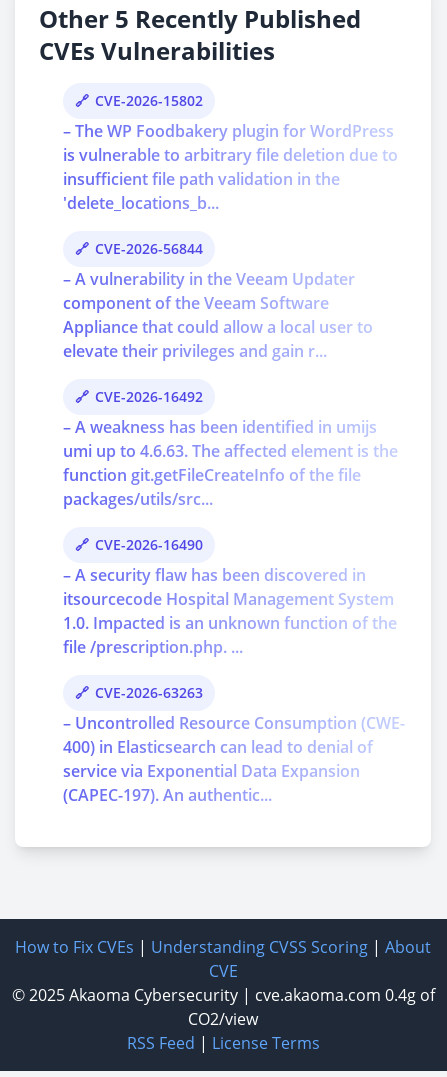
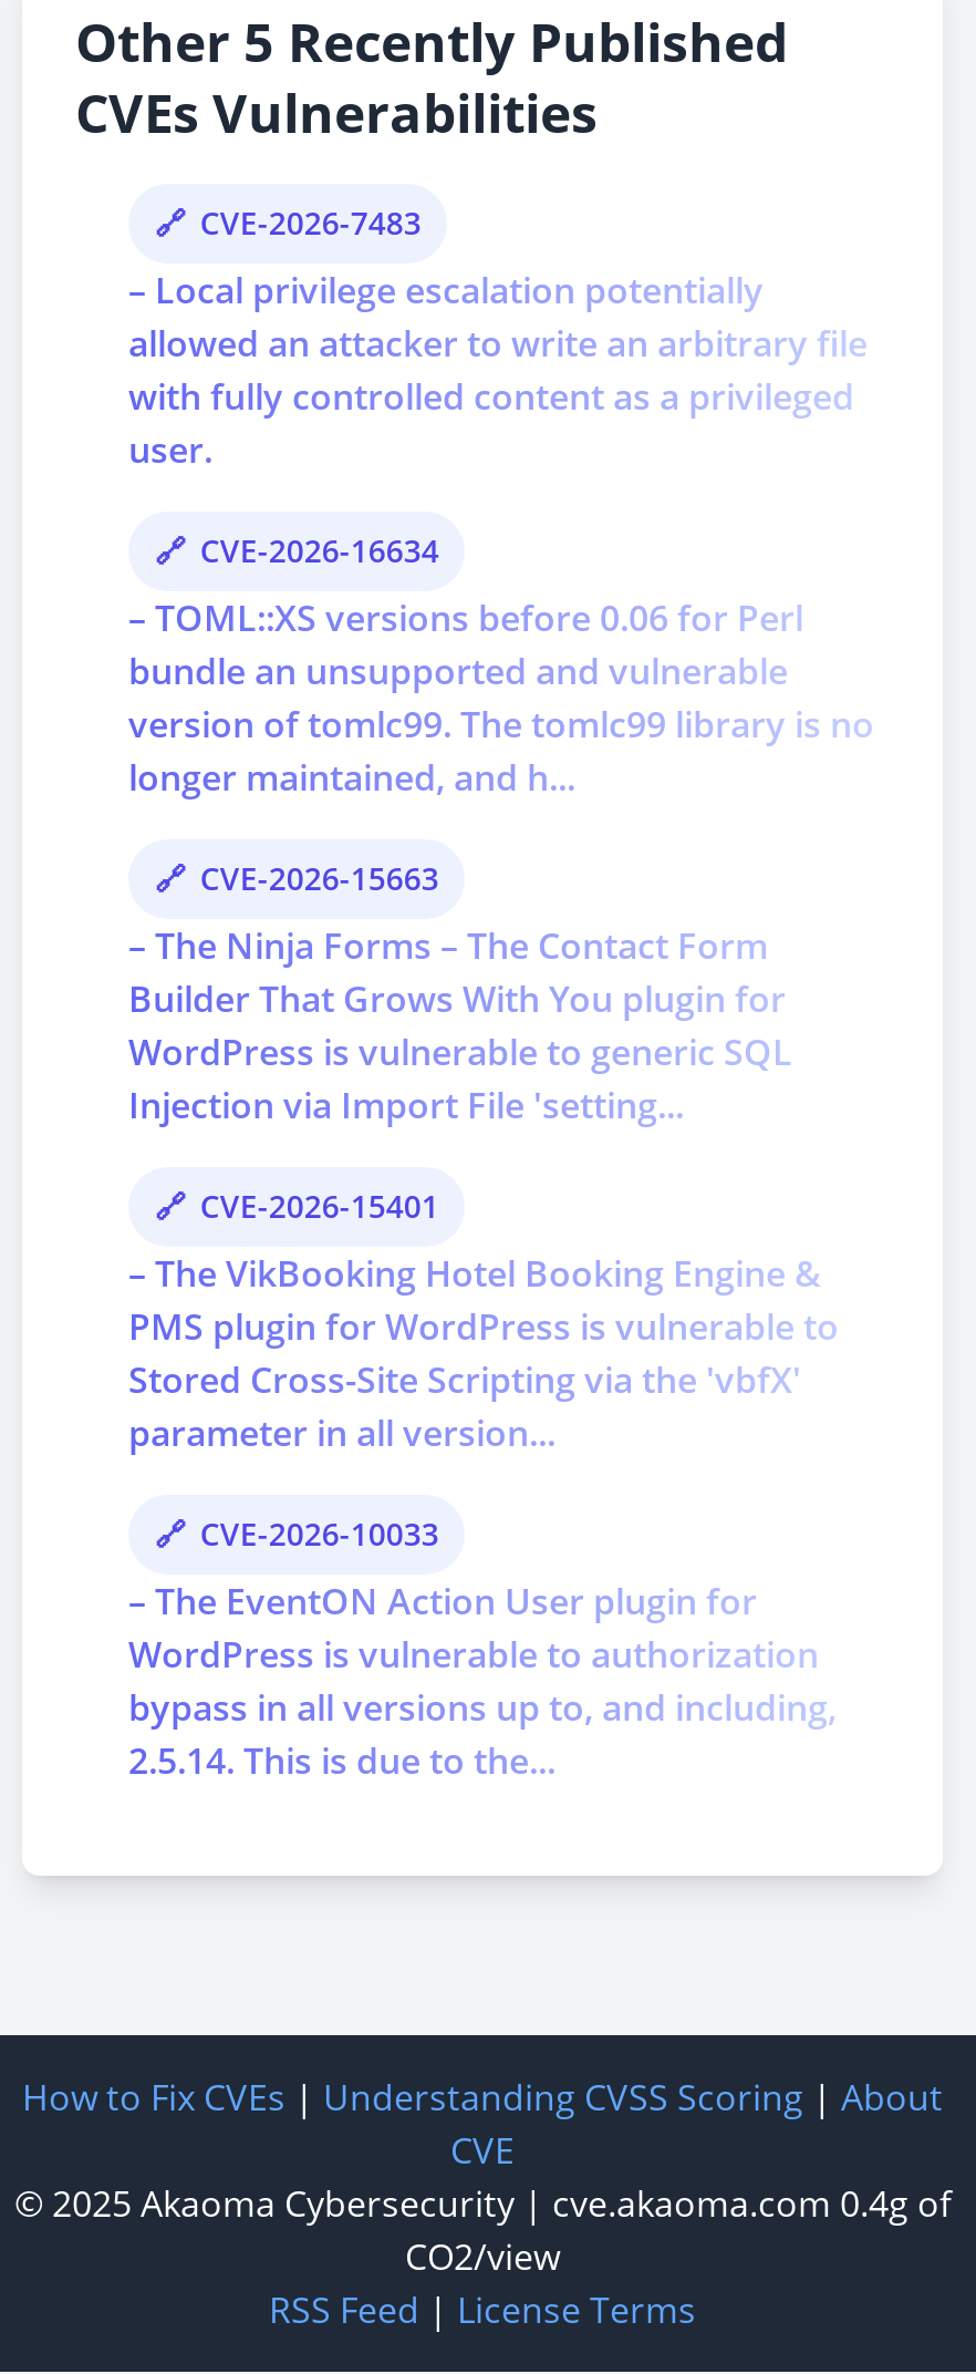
[95,91,203,110] CVE-2026-15802 -> [200,202,421,244] CVE-2026-7483
[63,120,398,214] – The WP Foodbakery plugin for WordPress | is vulnerable to arbitrary file deletion due to | insufficient file path validation in the | 'delete_locations_b... -> [128,266,868,474] – Local privilege escalation potentially | allowed an attacker to write an arbitrary file | with fully controlled content as a privileged | user.
[95,239,203,258] CVE-2026-56844 -> [200,529,439,571] CVE-2026-16634
[63,268,373,362] – A vulnerability in the Veeam Updater | component of the Veeam Software | Appliance that could allow a local user to | elevate their privileges and gain r... -> [128,593,874,802] – TOML::XS versions before 0.06 for Perl | bundle an unsupported and vulnerable | version of tomlc99. The tomlc99 library is no | longer maintained, and h...
[95,387,203,406] CVE-2026-16492 -> [200,857,439,899] CVE-2026-15663
[63,416,398,510] – A weakness has been identified in umijs | umi up to 4.6.63. The affected element is the | function git.getFileCreateInfo of the file | packages/utils/src... -> [128,921,792,1129] – The Ninja Forms – The Contact Form | Builder That Grows With You plugin for | WordPress is vulnerable to generic SQL | Injection via Import File 'setting...
[95,535,203,554] CVE-2026-16490 -> [200,1185,439,1227] CVE-2026-15401
[63,564,397,658] – A security flaw has been discovered in | itsourcecode Hospital Management System | 1.0. Impacted is an unknown function of the | file /prescription.php. ... -> [128,1249,839,1457] – The VikBooking Hotel Booking Engine & | PMS plugin for WordPress is vulnerable to | Stored Cross-Site Scripting via the 'vbfX' | parameter in all version...
[95,683,203,702] CVE-2026-63263 -> [200,1513,439,1555] CVE-2026-10033
[63,712,405,806] – Uncontrolled Resource Consumption (CWE- | 400) in Elasticsearch can lead to denial of | service via Exponential Data Expansion | (CAPEC-197). An authentic... -> [128,1577,837,1785] – The EventON Action User plugin for | WordPress is vulnerable to authorization | bypass in all versions up to, and including, | 2.5.14. This is due to the...

